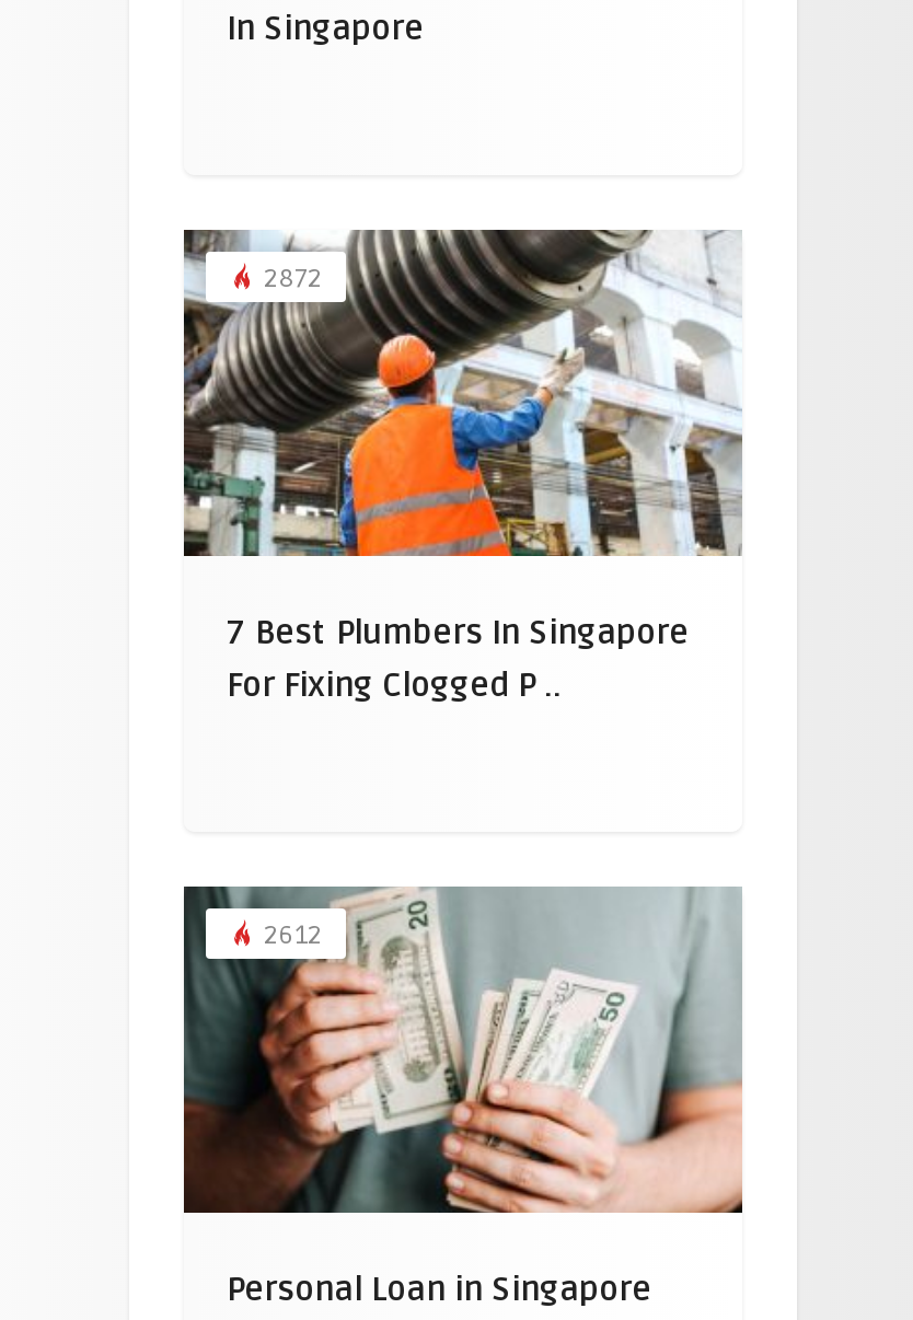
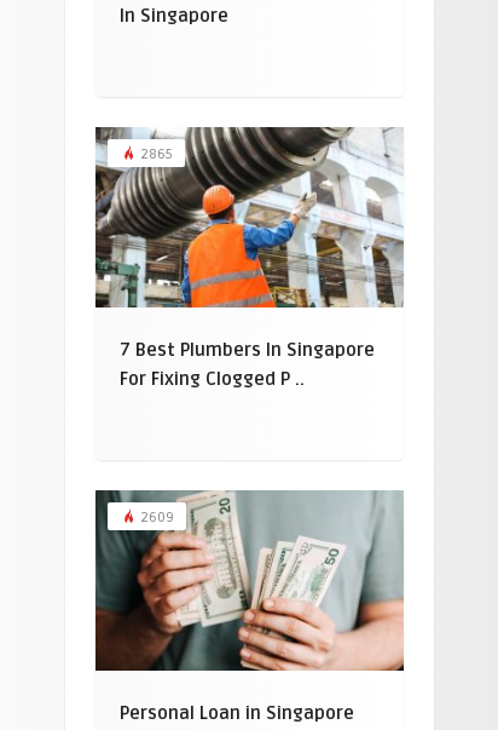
[257,263,323,296] 2872 -> [136,145,172,163] 2865
[257,919,323,952] 2612 -> [136,508,173,527] 2609

